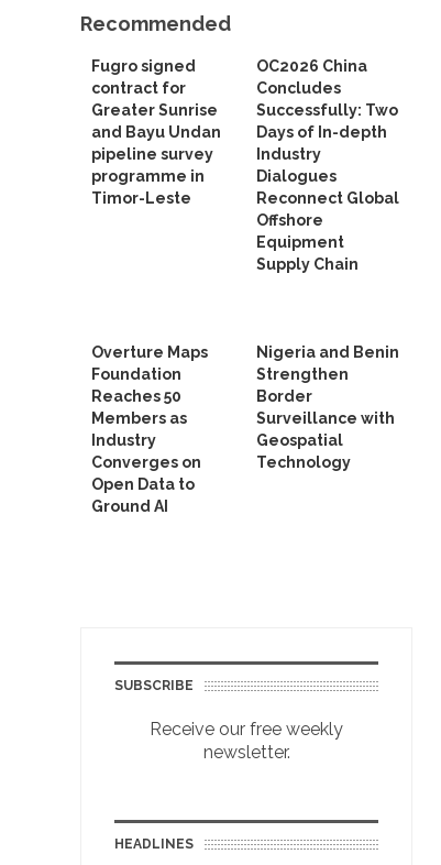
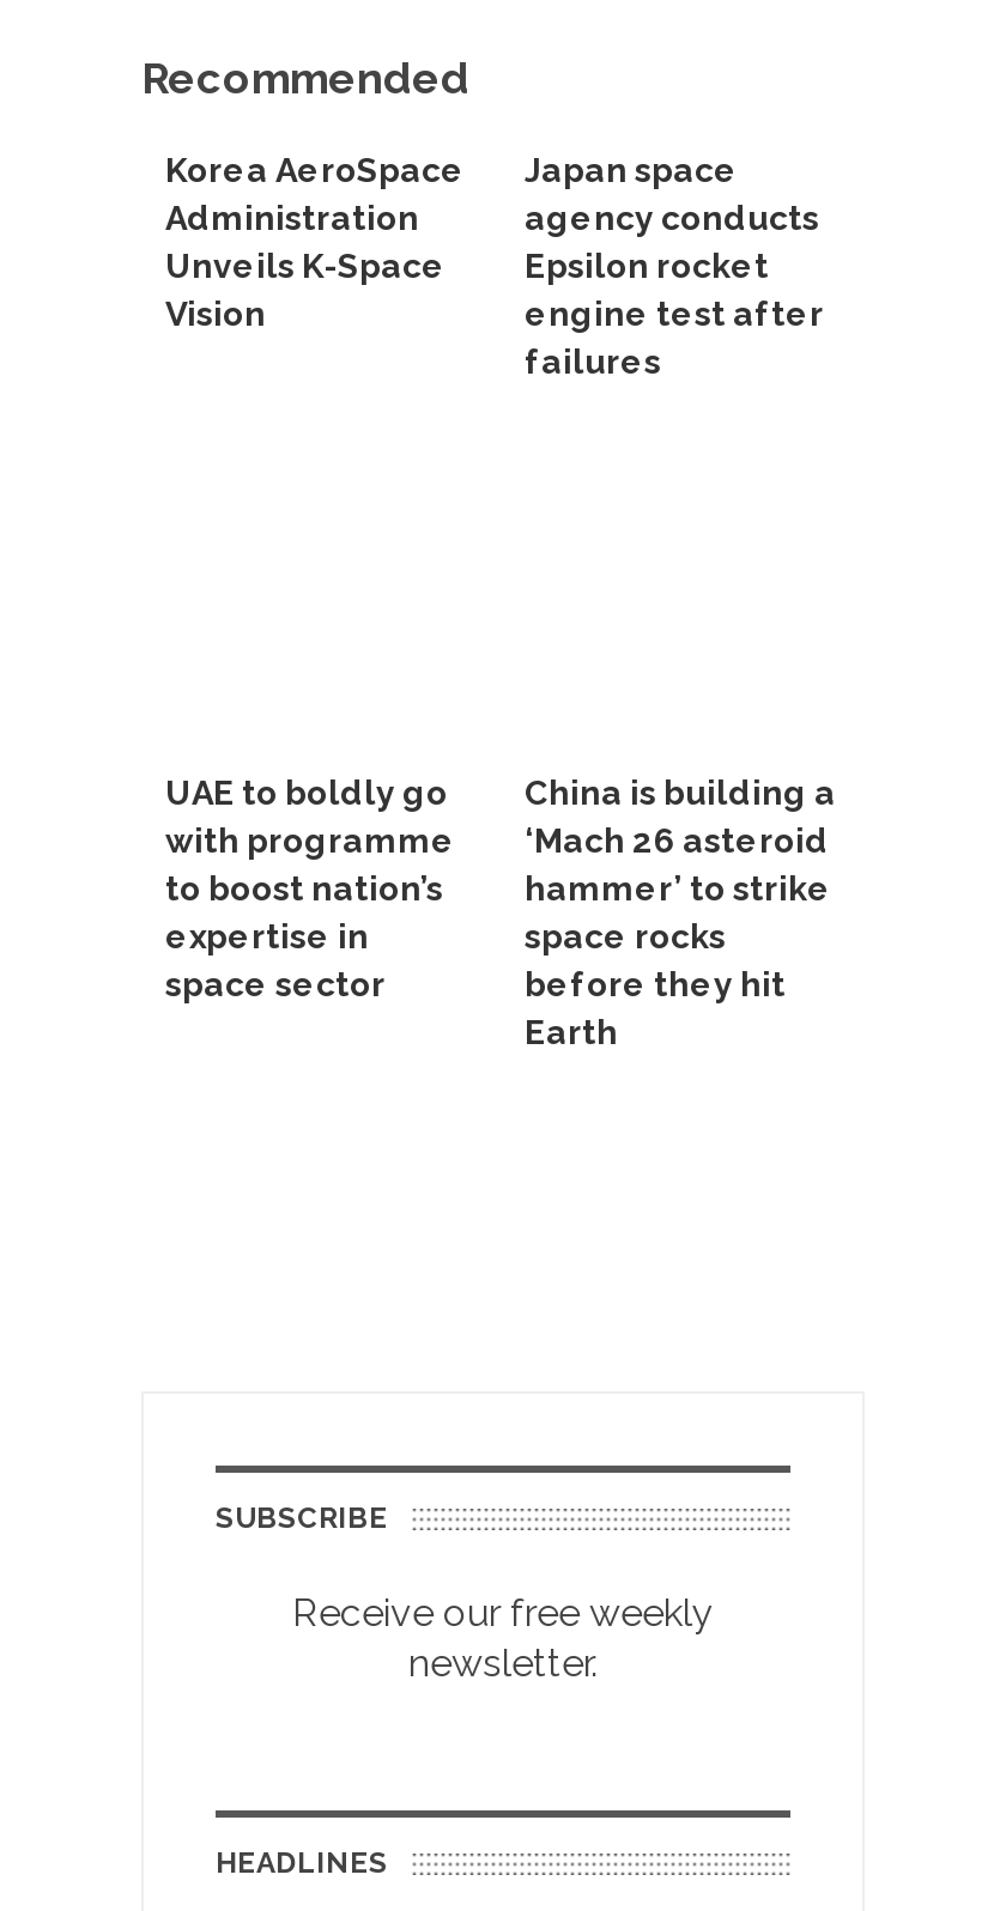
[91,57,221,207] Fugro signed | contract for | Greater Sunrise | and Bayu Undan | pipeline survey | programme in | Timor-Leste -> [165,151,465,333] Korea AeroSpace | Administration | Unveils K-Space | Vision
[256,57,399,273] OC2026 China | Concludes | Successfully: Two | Days of In-depth | Industry | Dialogues | Reconnect Global | Offshore | Equipment | Supply Chain -> [525,151,824,381] Japan space | agency conducts | Epsilon rocket | engine test after | failures
[91,343,208,515] Overture Maps | Foundation | Reaches 50 | Members as | Industry | Converges on | Open Data to | Ground AI -> [165,773,455,1003] UAE to boldly go | with programme | to boost nation’s | expertise in | space sector
[256,343,399,471] Nigeria and Benin | Strengthen | Border | Surveillance with | Geospatial | Technology -> [525,773,836,1051] China is building a | ‘Mach 26 asteroid | hammer’ to strike | space rocks | before they hit | Earth

